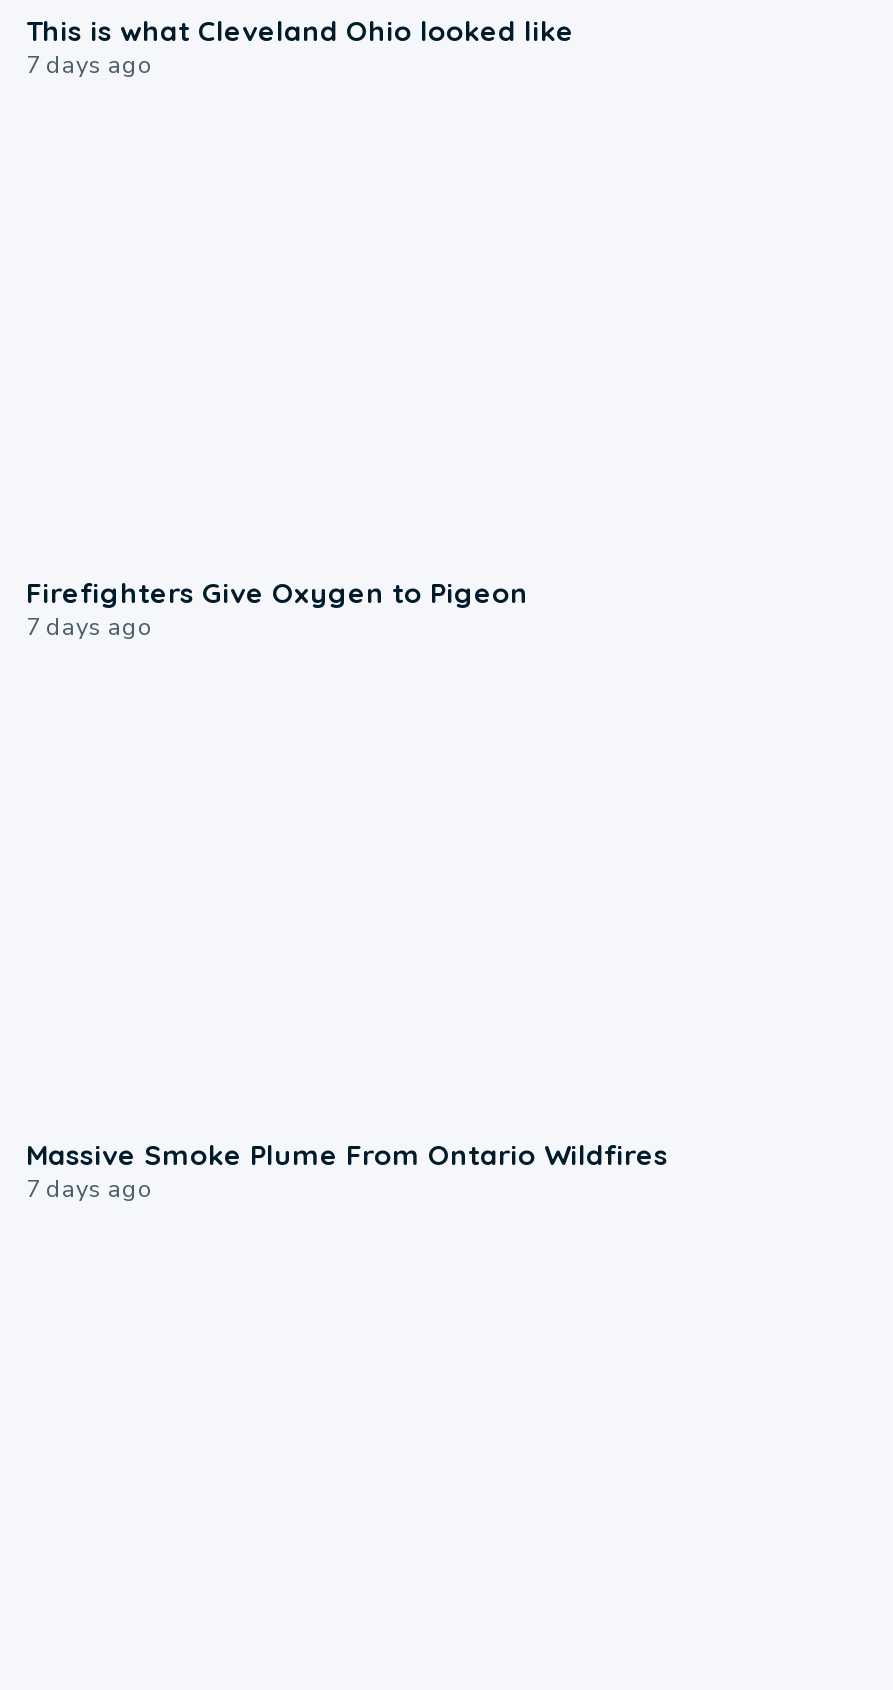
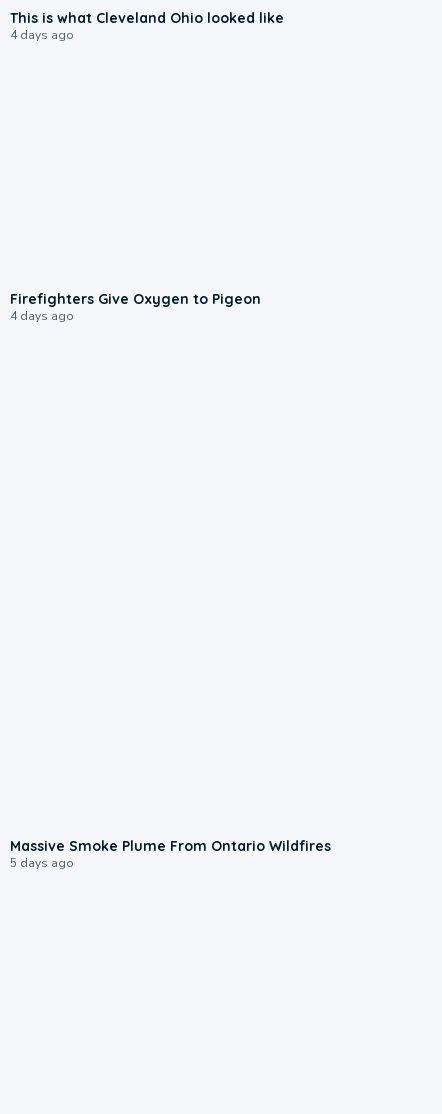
[26,49,154,81] 7 days ago -> [10,27,74,43] 4 days ago
[26,611,154,643] 7 days ago -> [10,308,74,324] 4 days ago
[26,1173,154,1205] 7 days ago -> [10,855,74,871] 5 days ago

